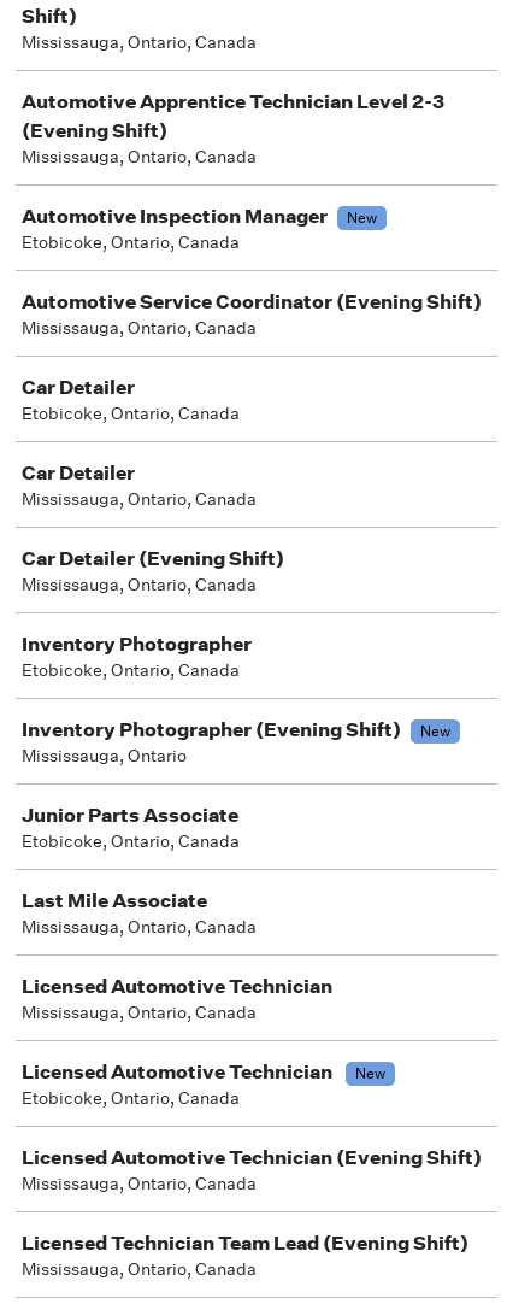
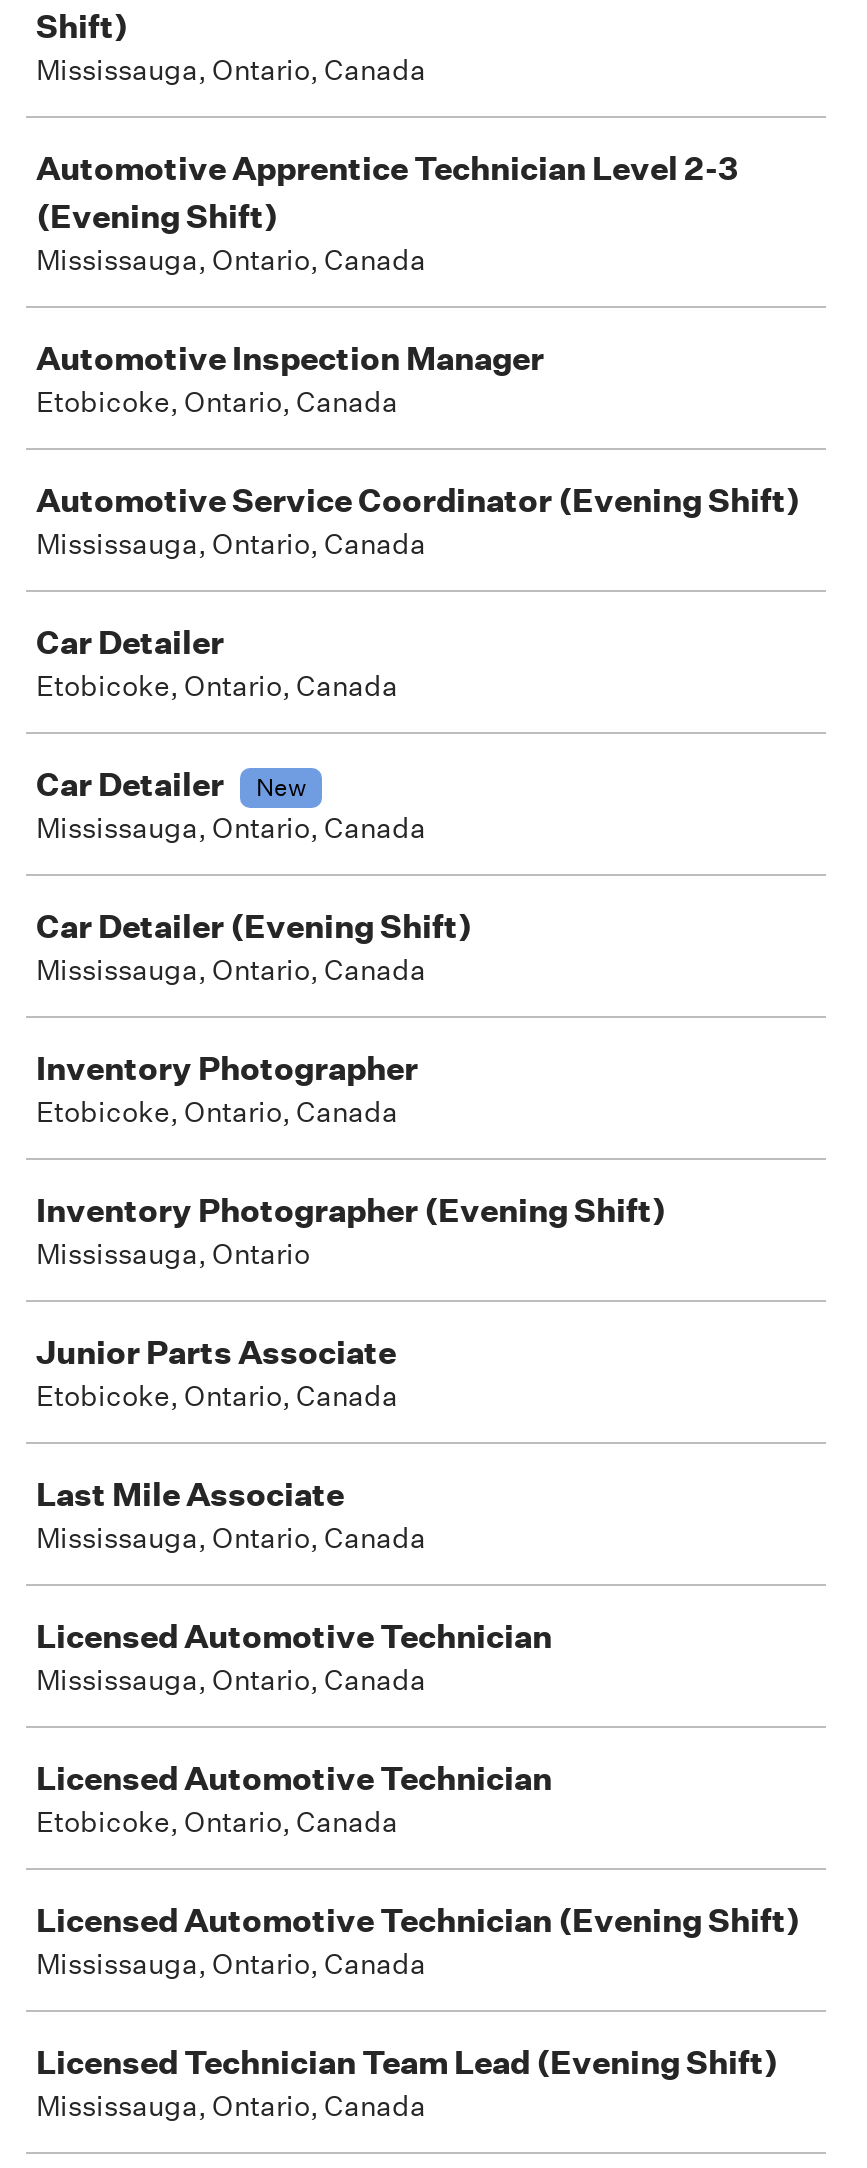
[347,207,377,228] New -> none
none -> [256,770,306,804] New
[420,721,450,741] New -> none
[355,1063,385,1083] New -> none

